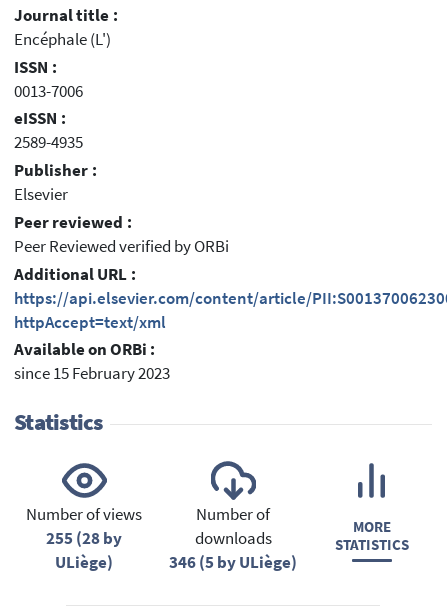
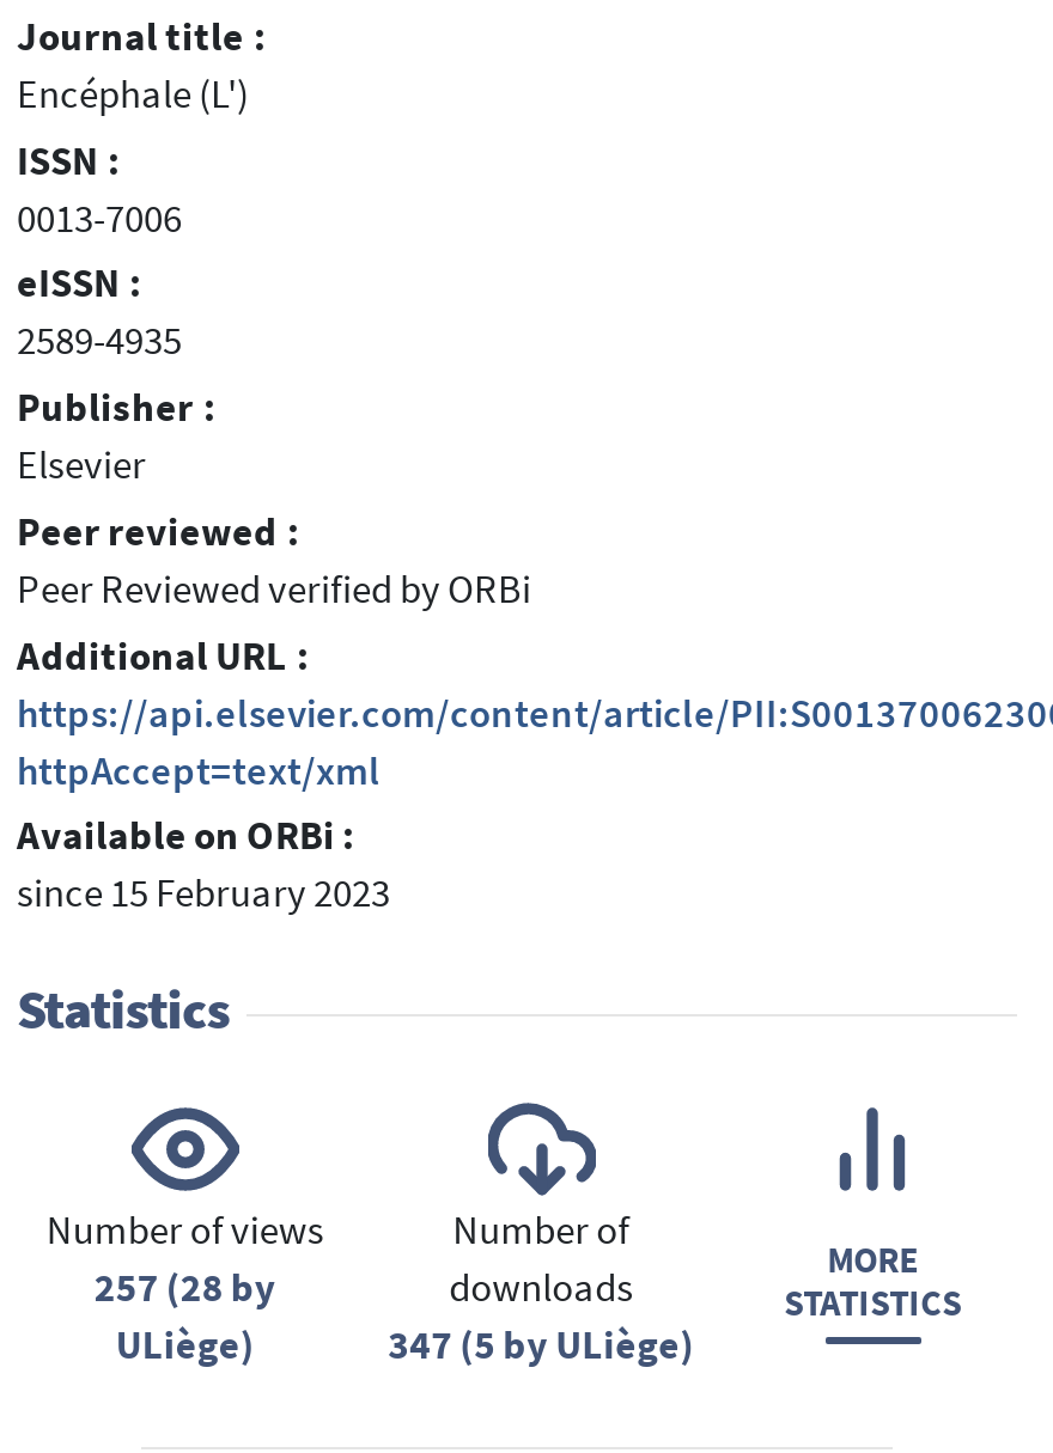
[46,528,122,549] 255 (28 by -> [94,1264,276,1314] 257 (28 by
[169,552,297,573] 346 (5 by ULiège) -> [388,1321,694,1371] 347 (5 by ULiège)

